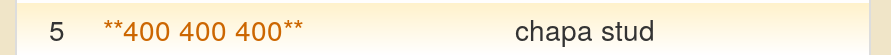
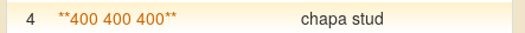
[49,9,303,49] 5 **400 400 400** -> [26,6,177,29] 4 **400 400 400**

